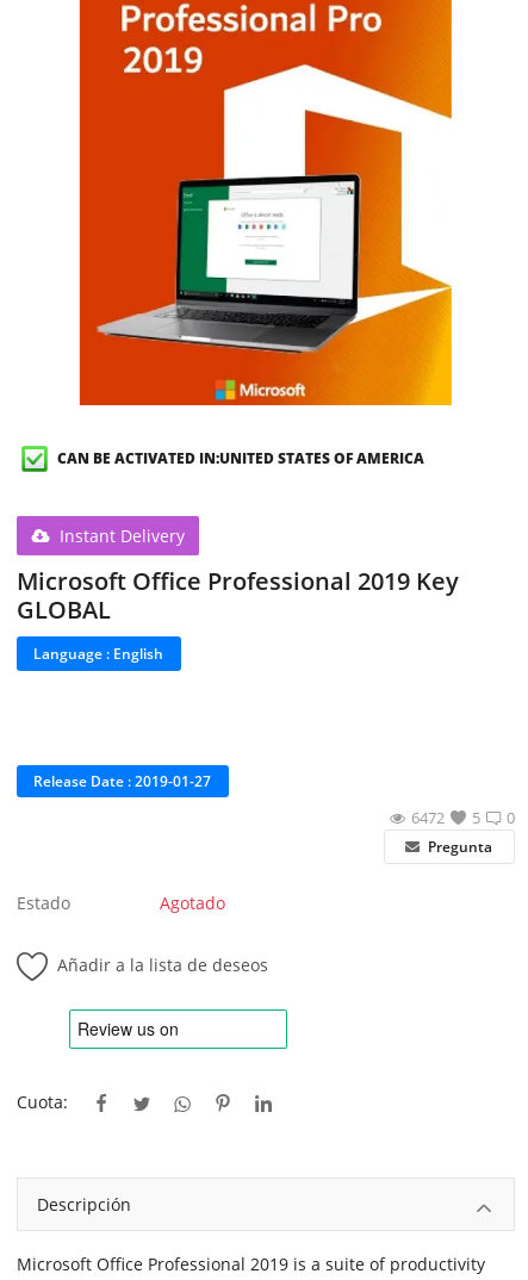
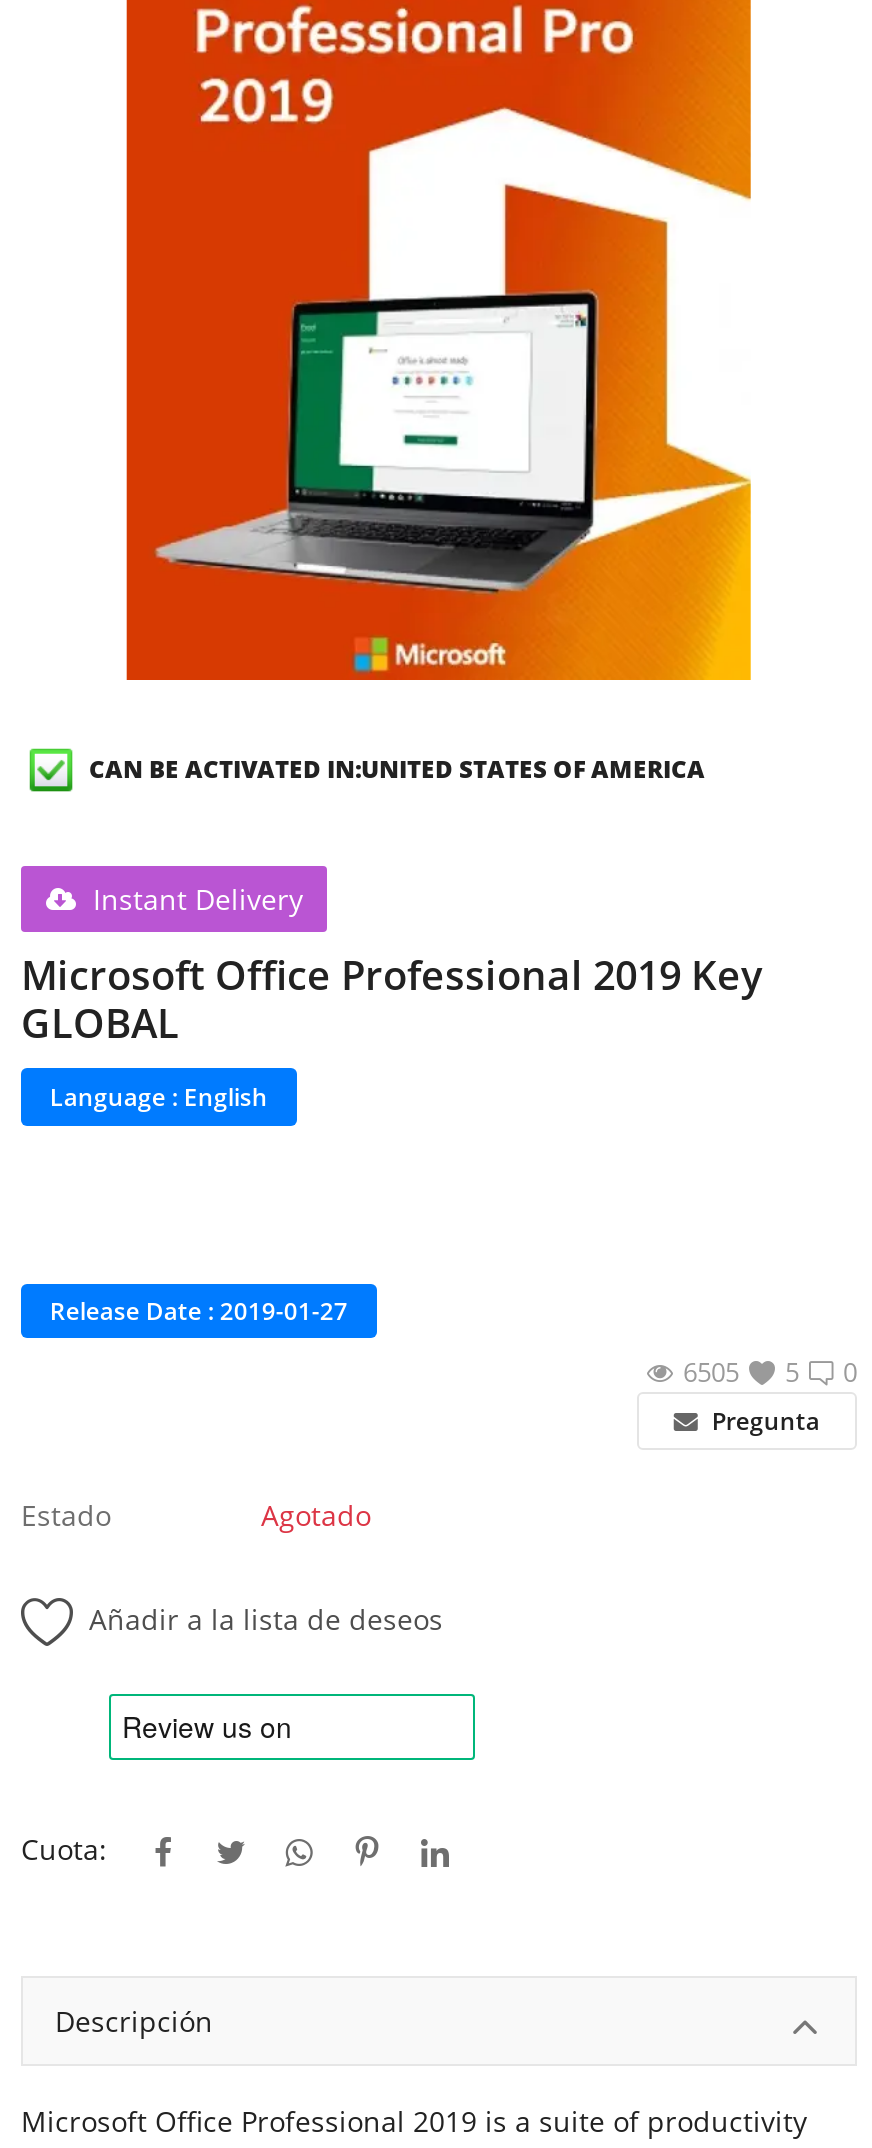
[411,807,515,828] 6472 5 0 -> [683,1354,857,1390] 6505 5 0

